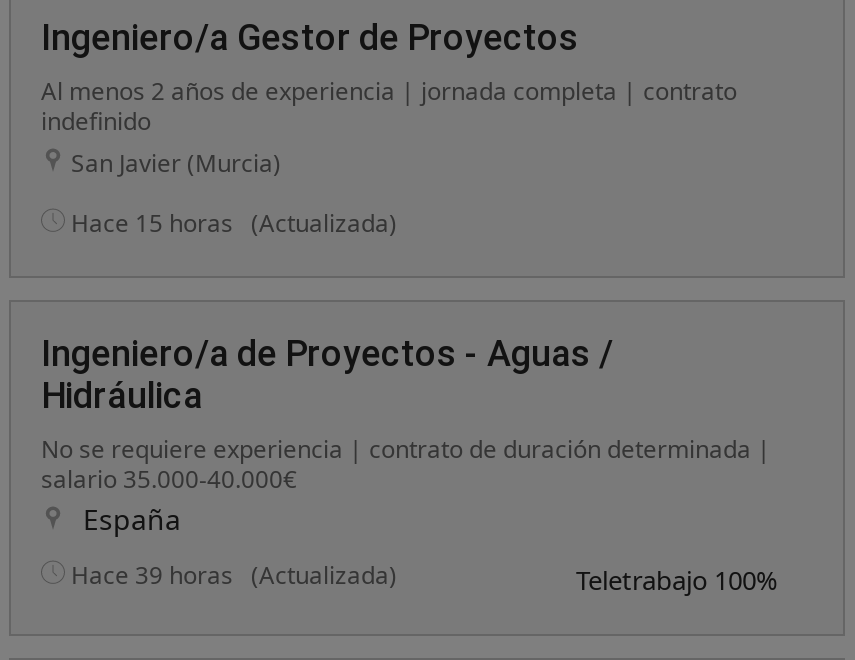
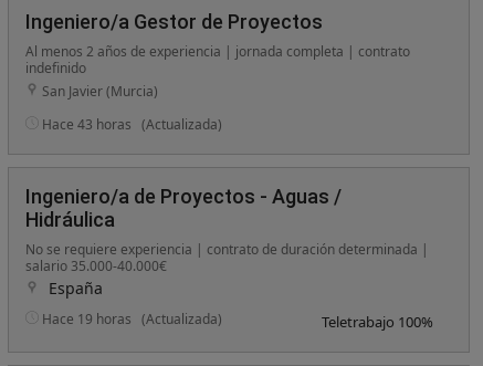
[71,206,397,240] Hace 15 horas (Actualizada) -> [42,115,222,134] Hace 43 horas (Actualizada)
[71,558,397,592] Hace 39 horas (Actualizada) -> [42,310,222,328] Hace 19 horas (Actualizada)

